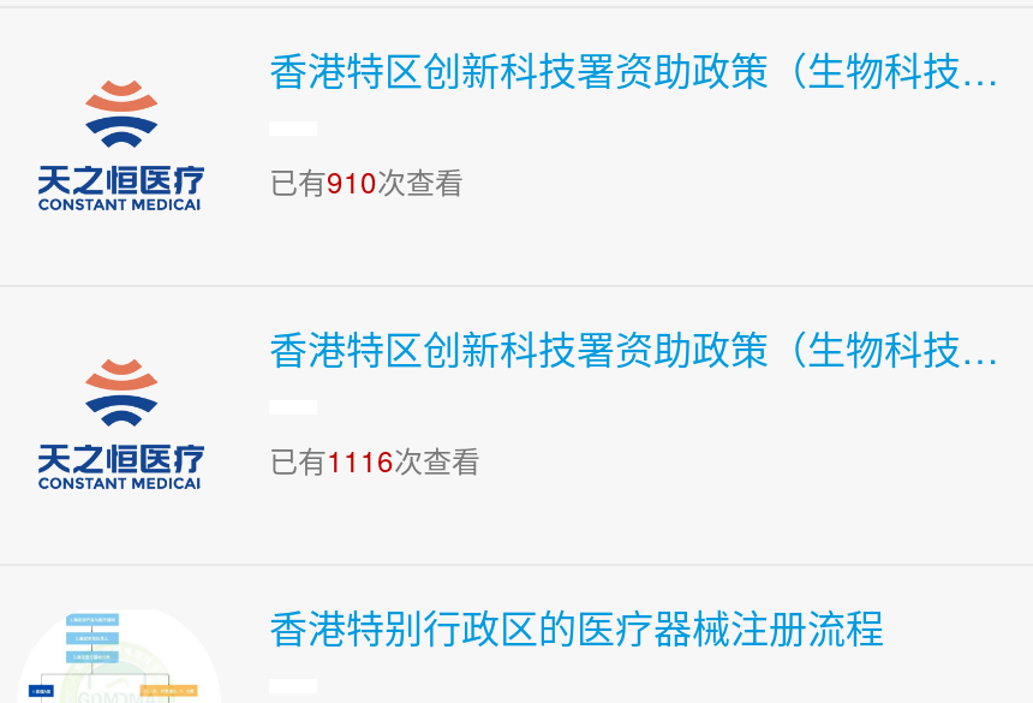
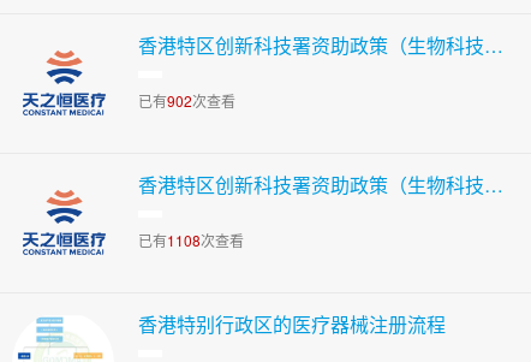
[269,160,464,201] 已有910次查看 -> [138,90,235,111] 已有902次查看
[269,439,480,480] 已有1116次查看 -> [138,230,244,250] 已有1108次查看

